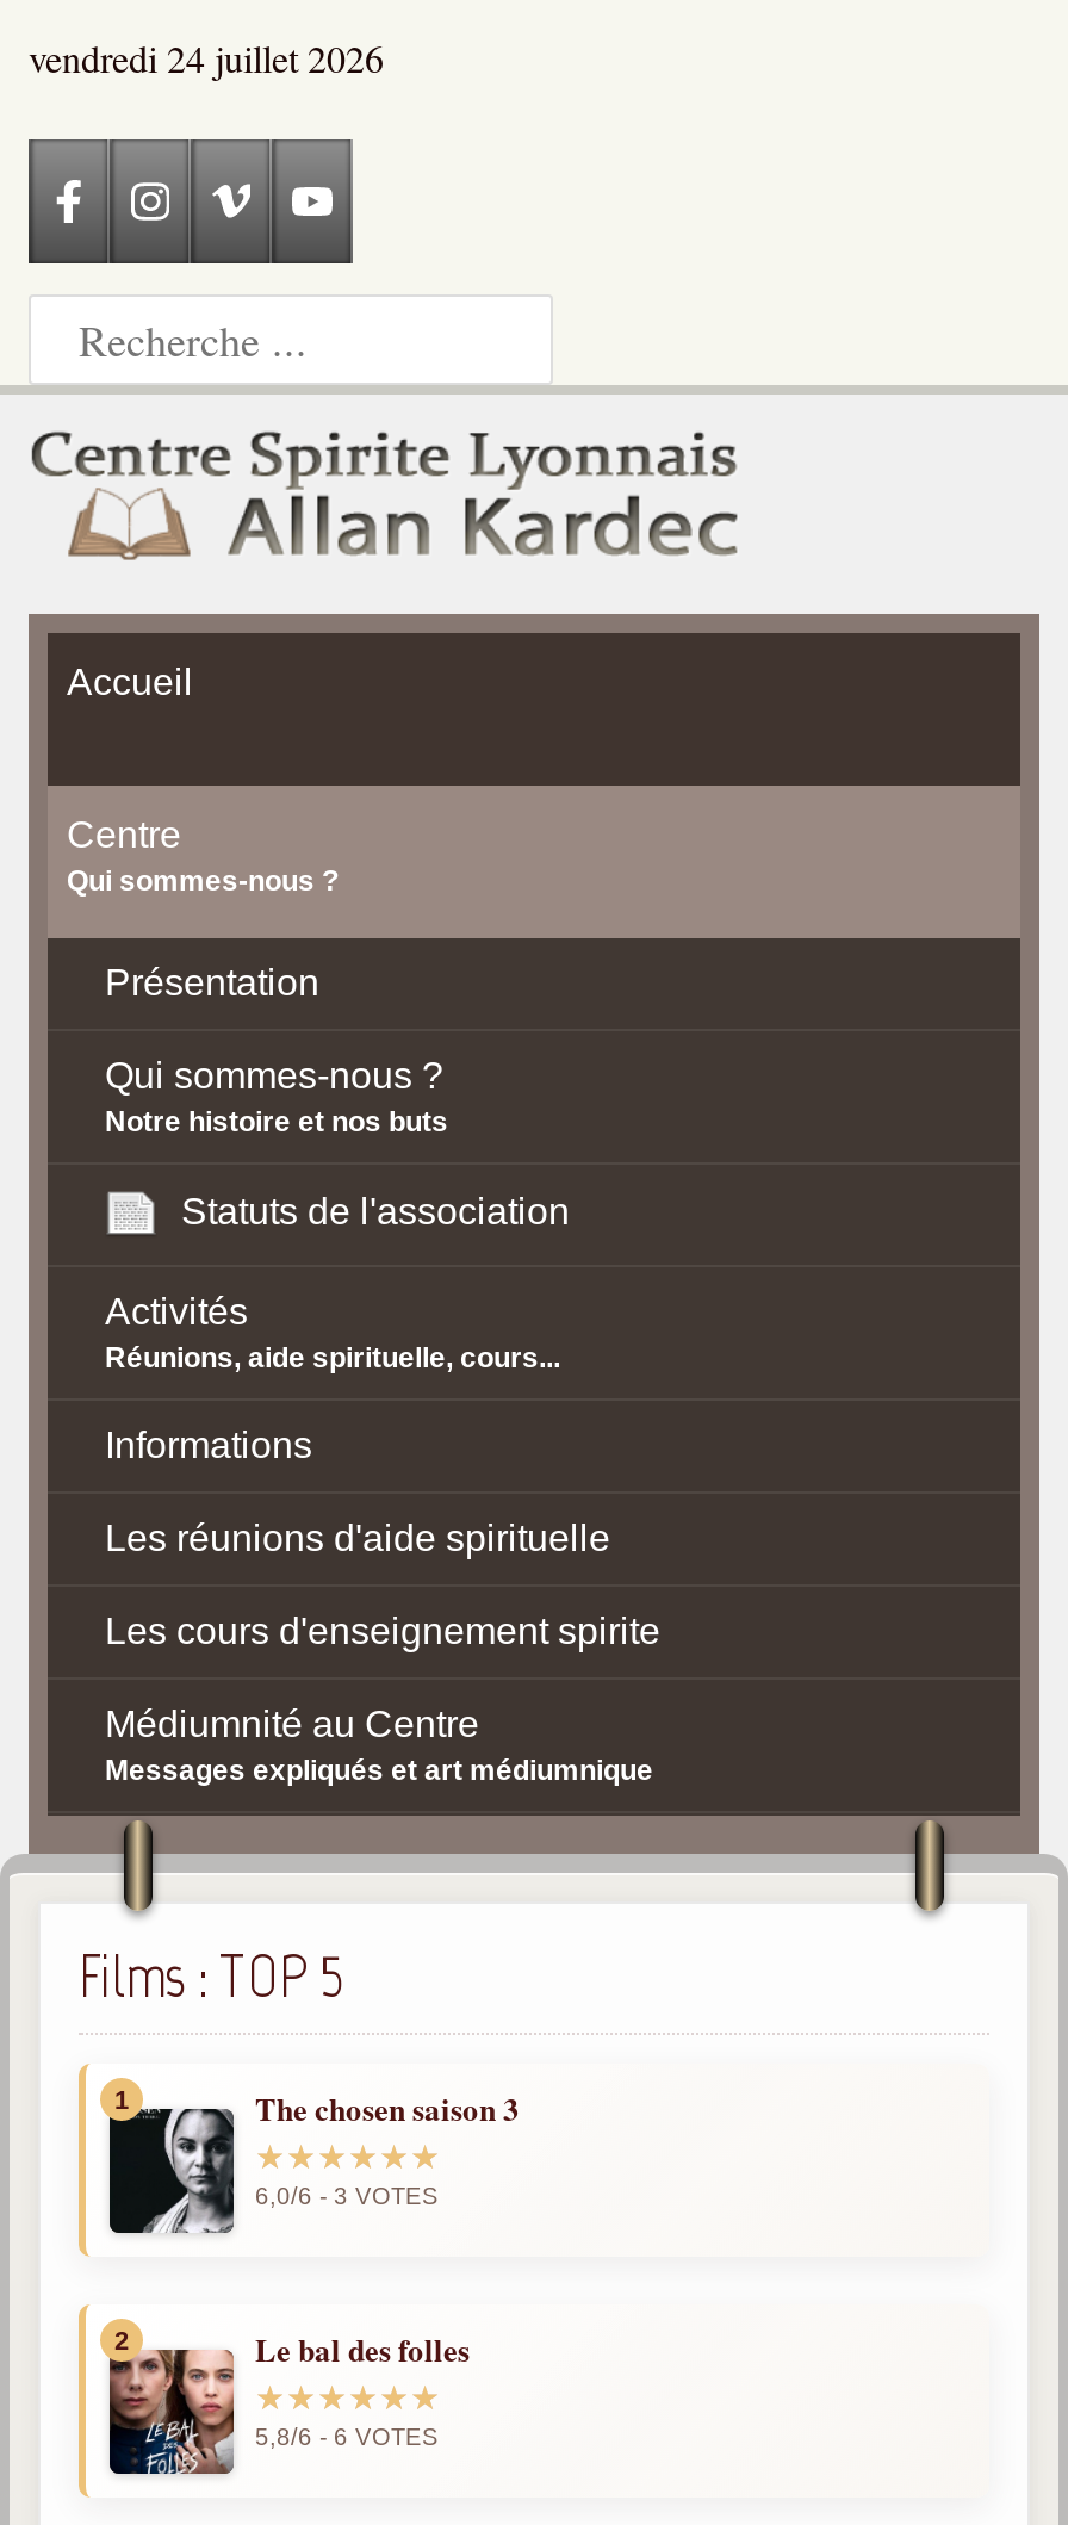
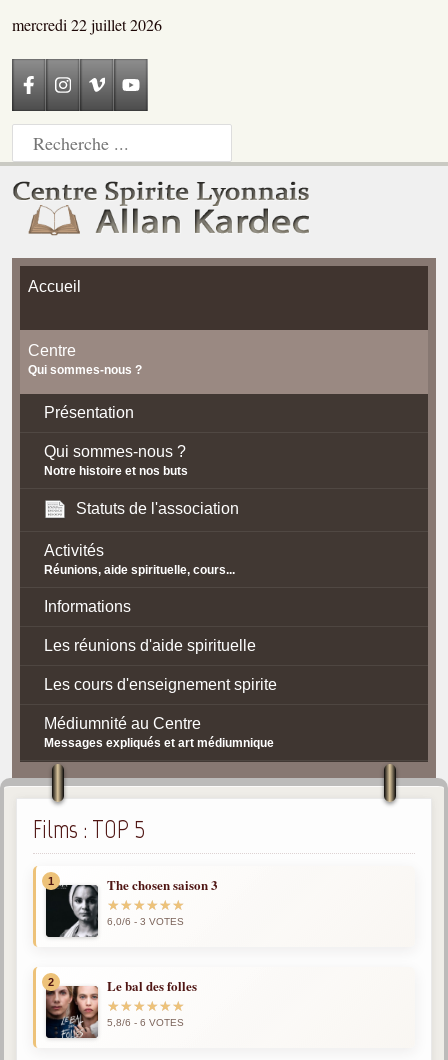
[29,32,384,82] vendredi 24 juillet 2026 -> [12,14,162,35] mercredi 22 juillet 2026

